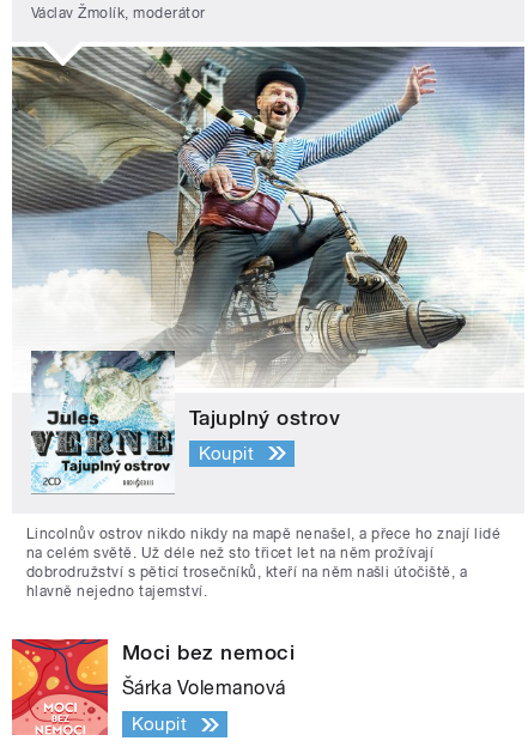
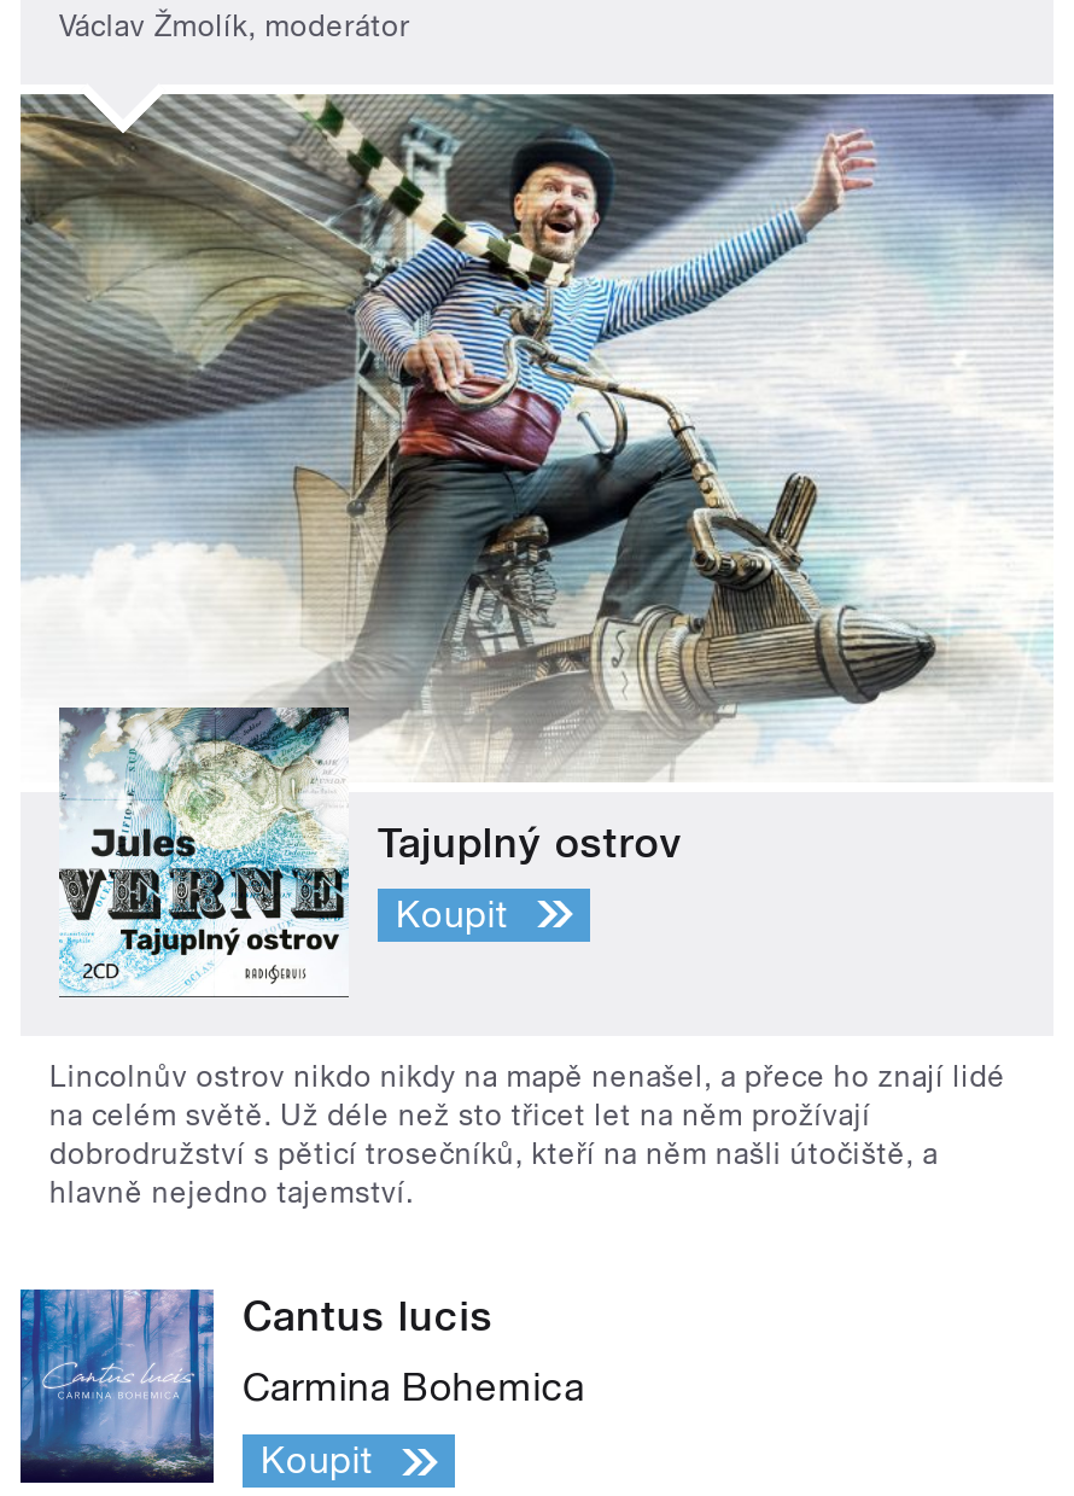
[11,638,295,736] [image] | Moci bez nemoci -> [18,1287,493,1485] [image] | Cantus lucis
[122,676,286,699] Šárka Volemanová -> [243,1365,585,1411] Carmina Bohemica

